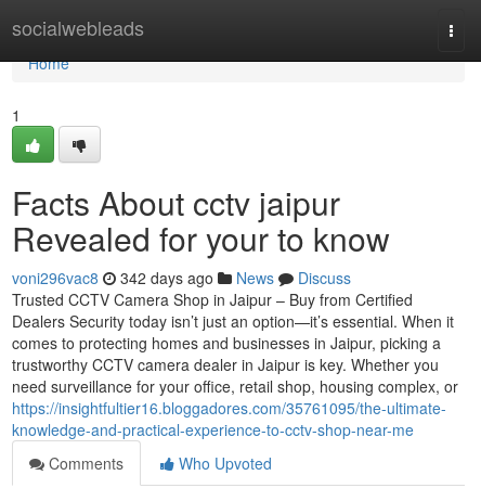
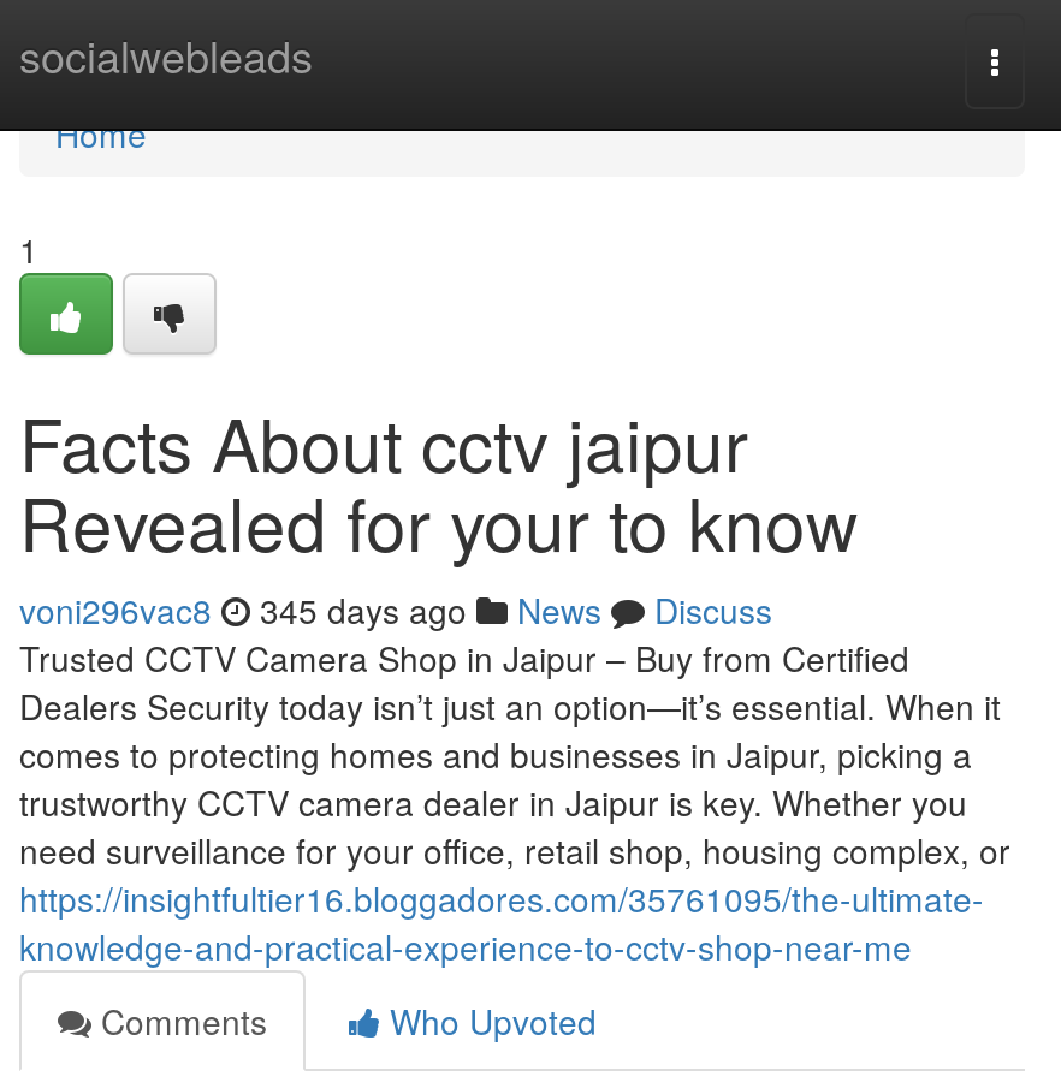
[12,267,351,288] voni296vac8 342 days ago News Discuss -> [19,585,772,634] voni296vac8 345 days ago News Discuss

